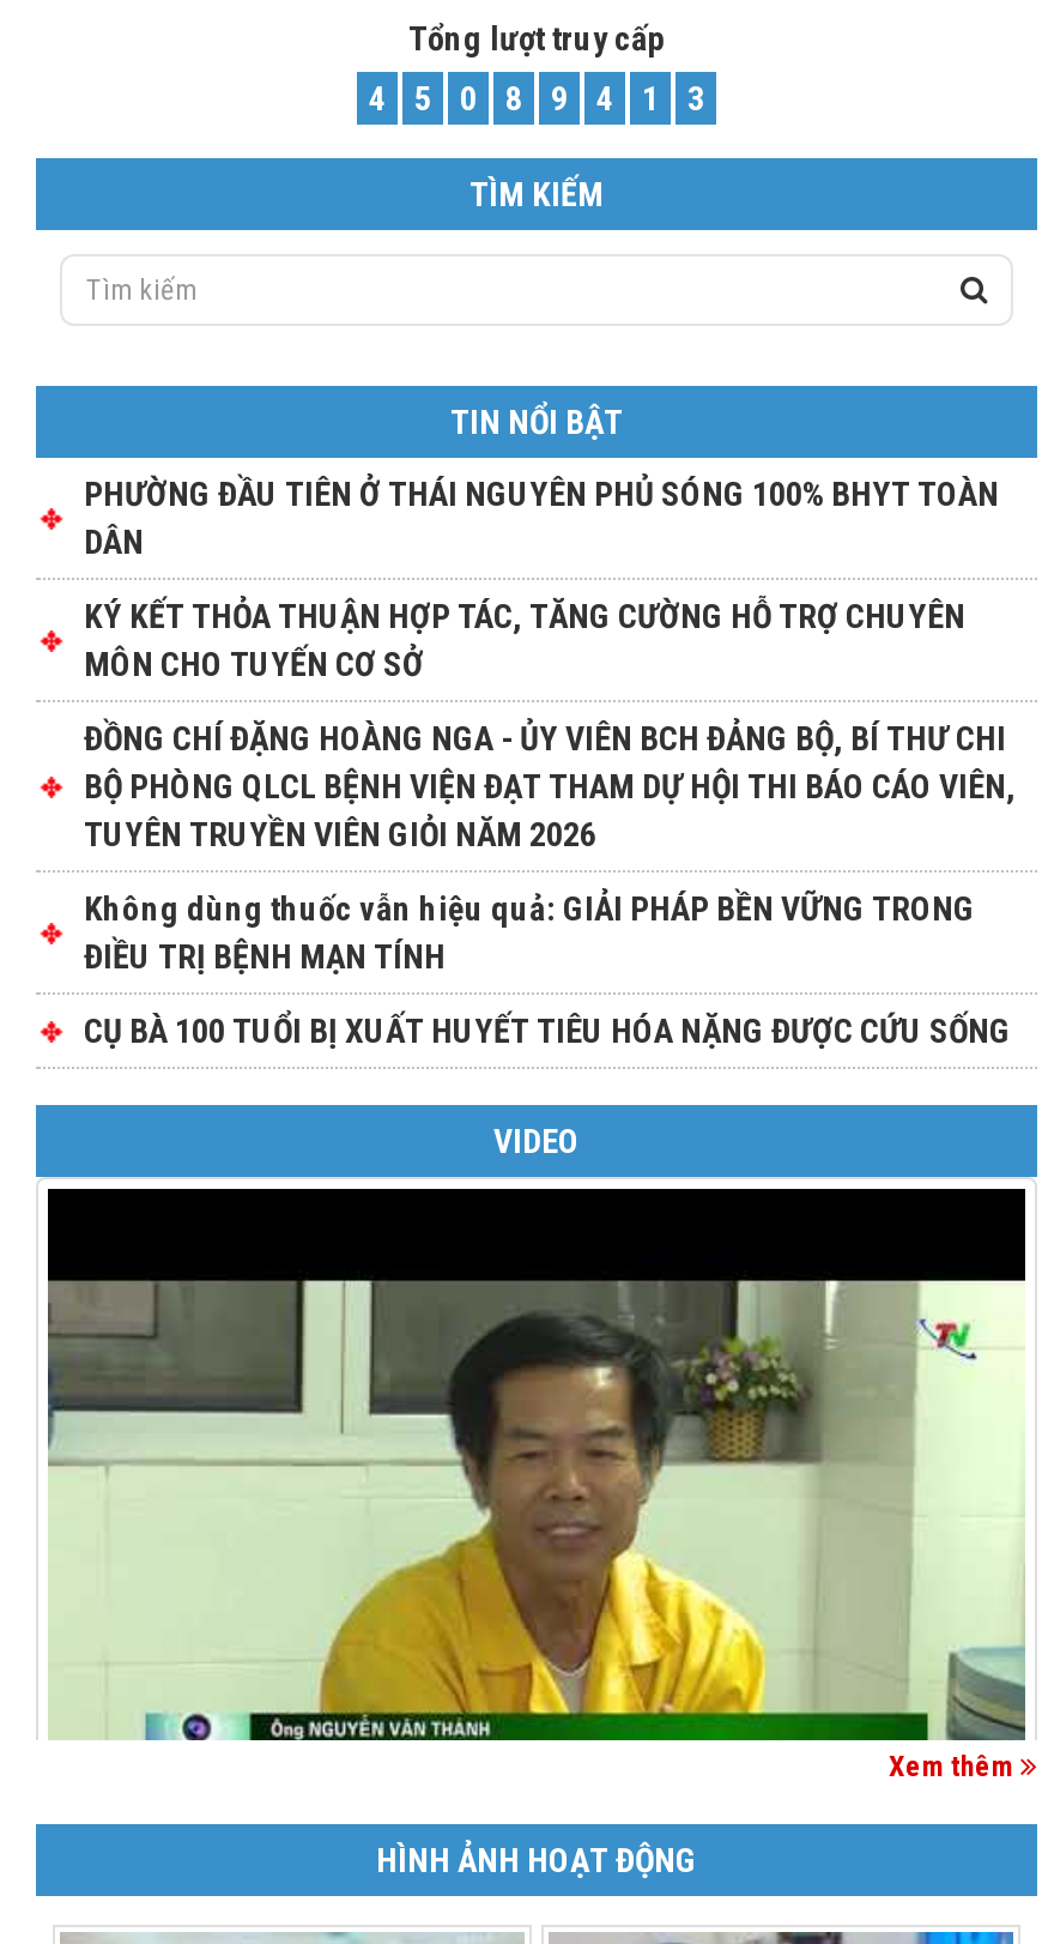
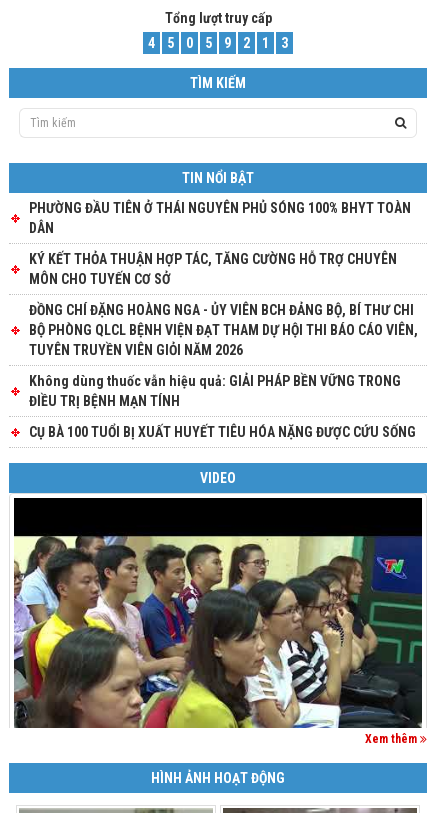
[505,79,522,117] 8 -> [205,35,212,51] 5
[596,79,613,117] 4 -> [243,35,250,51] 2
[46,1278,1025,1743] [image] -> [13,536,423,729] [image]

